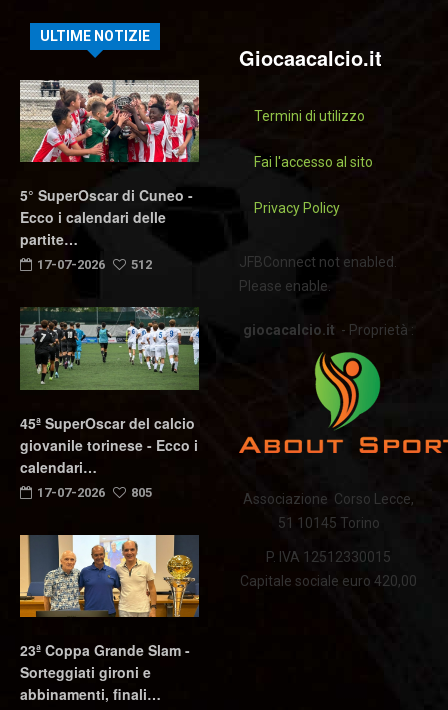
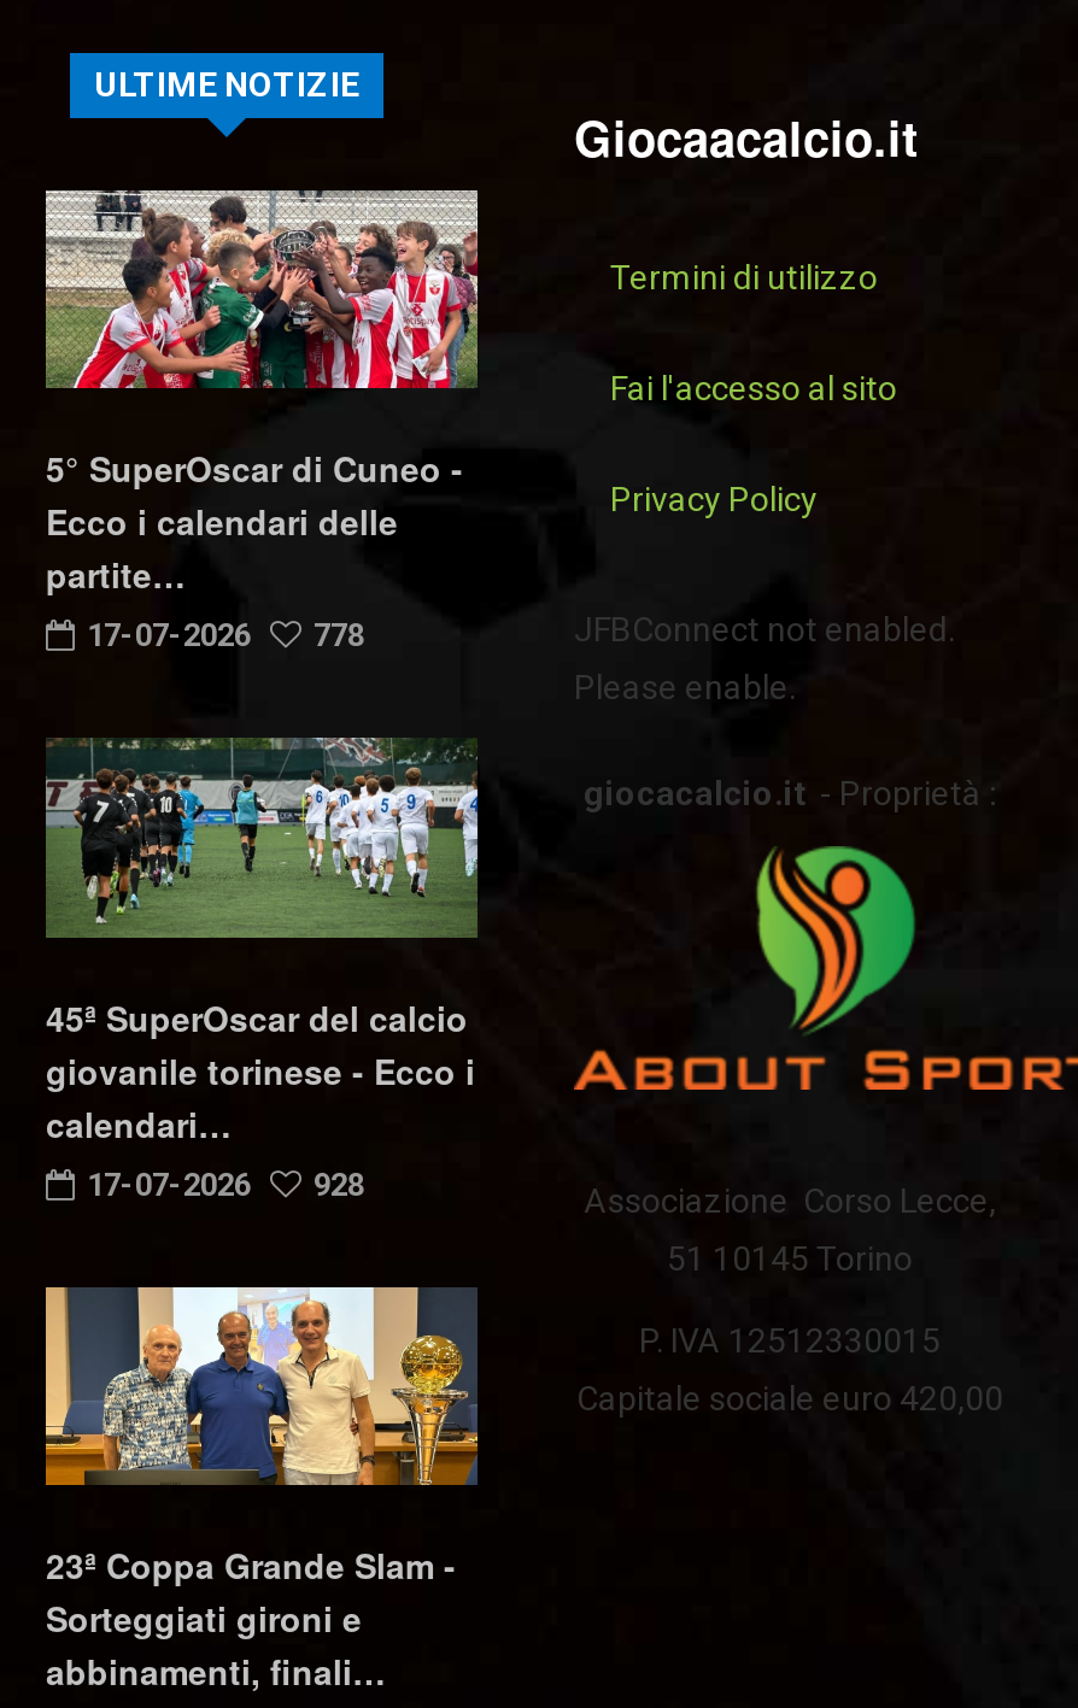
[37,257,152,272] 17-07-2026 512 -> [87,618,364,654] 17-07-2026 778
[37,485,152,500] 17-07-2026 805 -> [87,1166,364,1202] 17-07-2026 928

